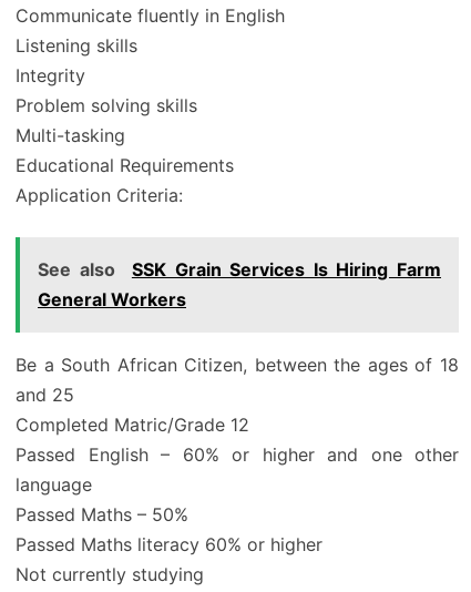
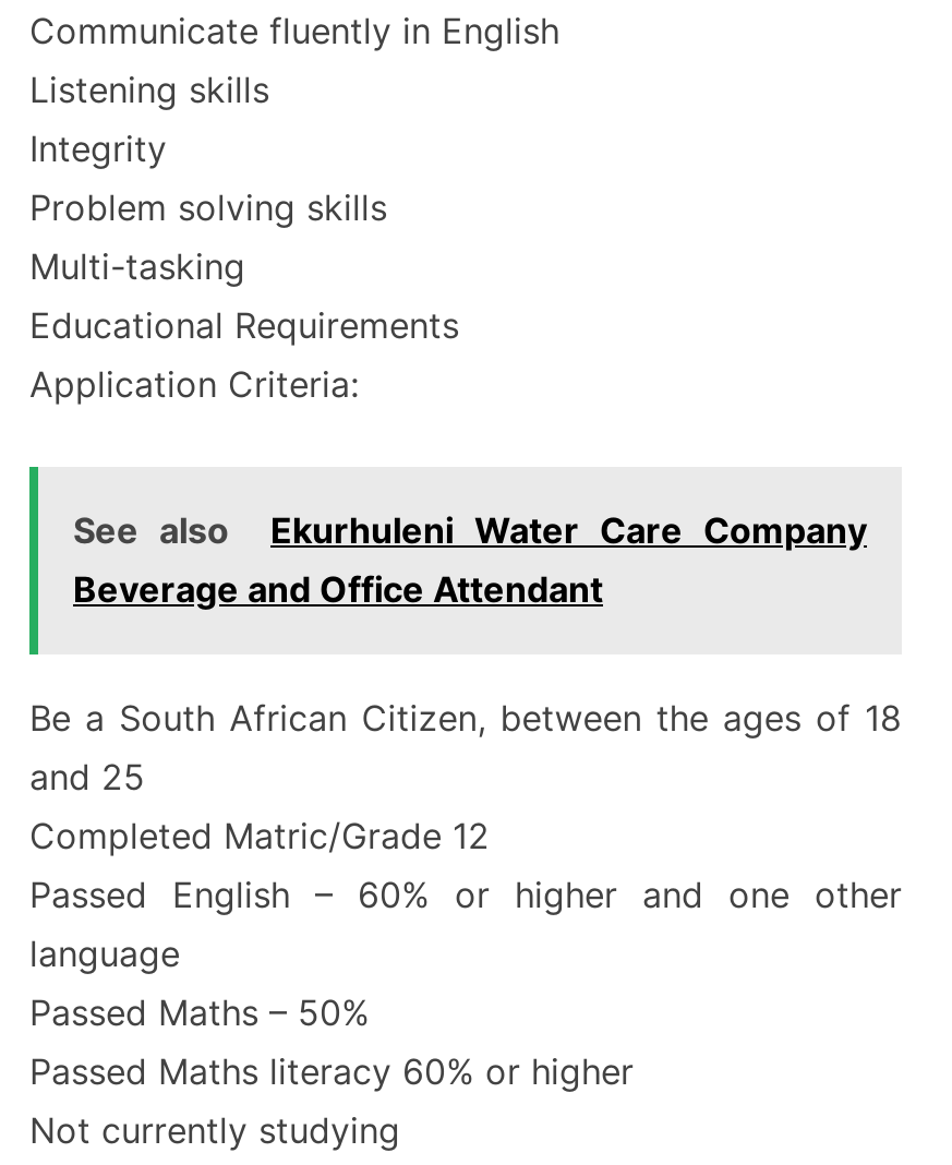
[38,259,441,311] SSK Grain Services Is Hiring Farm | General Workers -> [73,509,867,612] Ekurhuleni Water Care Company | Beverage and Office Attendant

